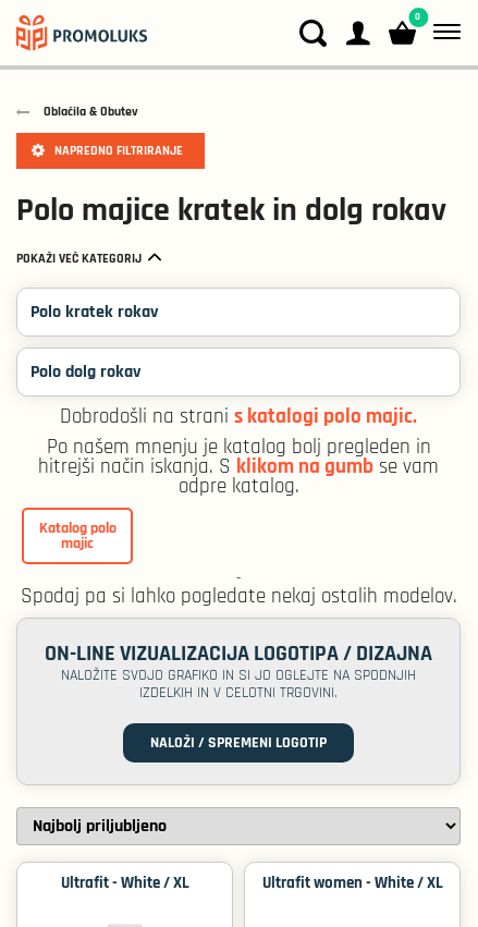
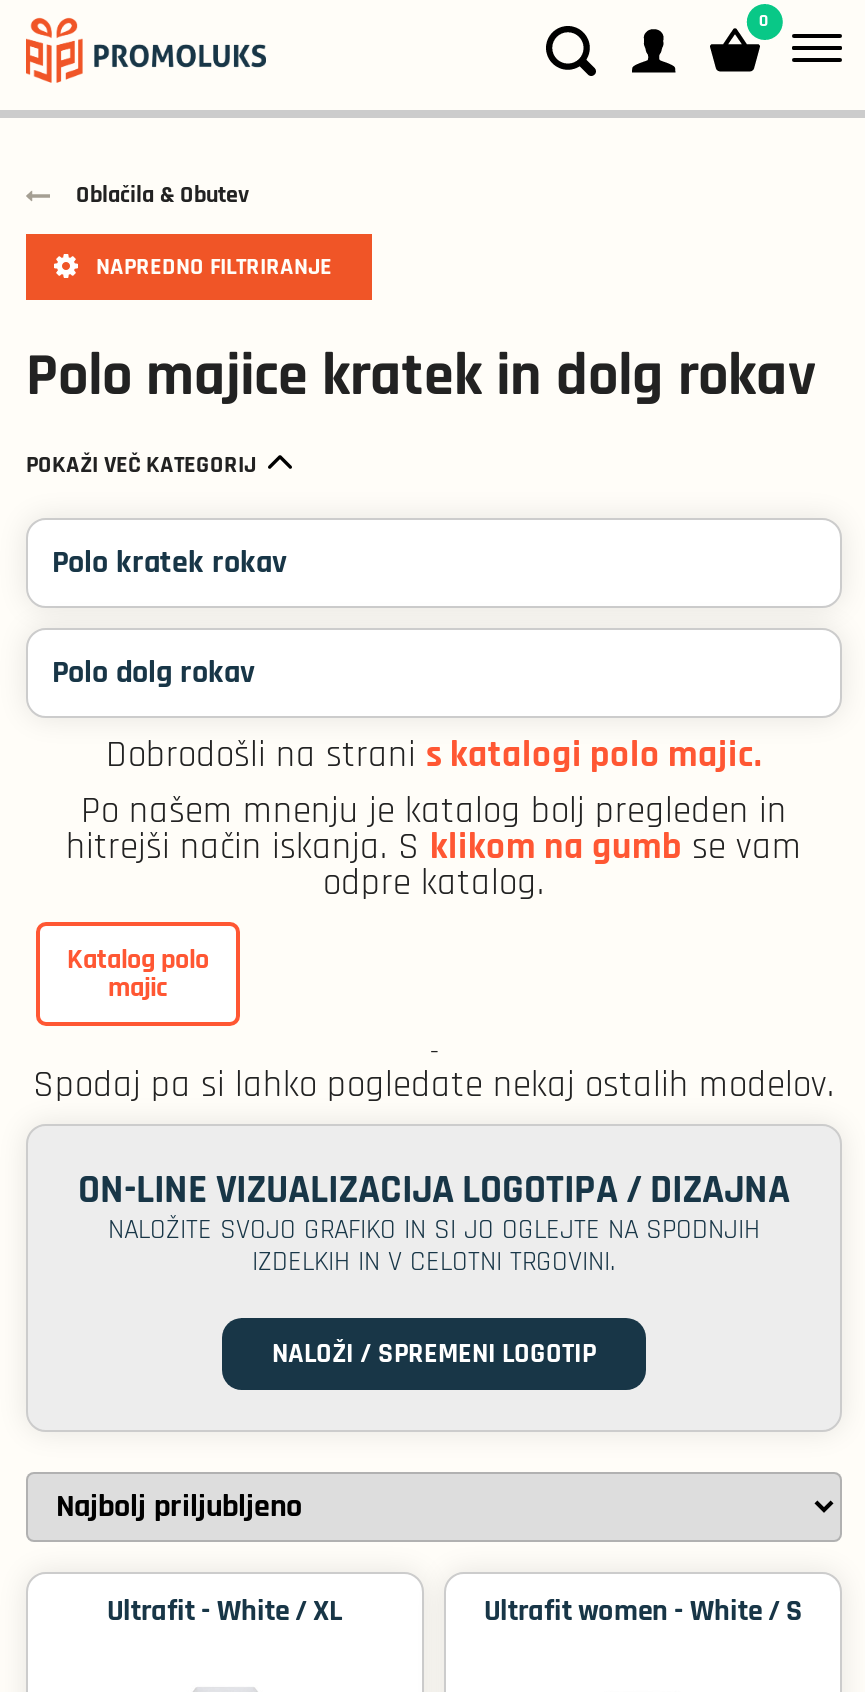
[262,873,443,893] Ultrafit women - White / XL -> [484,1592,802,1630] Ultrafit women - White / S

